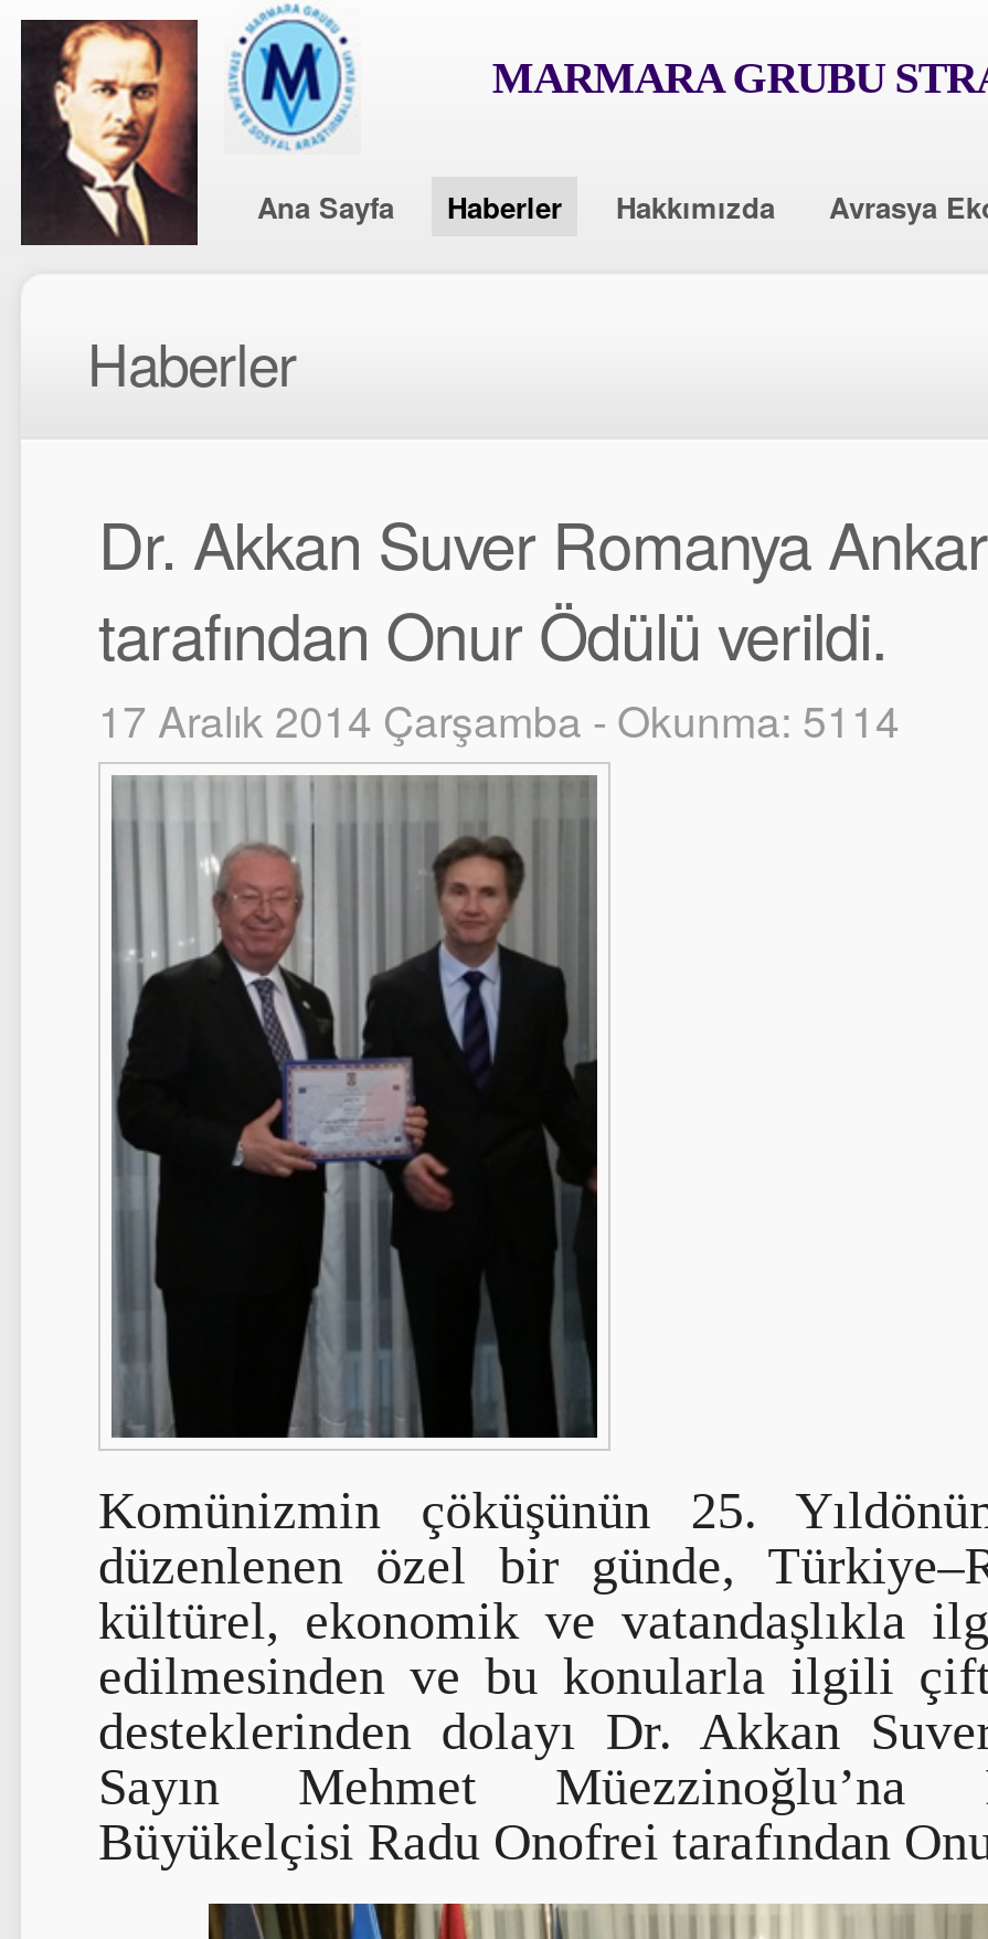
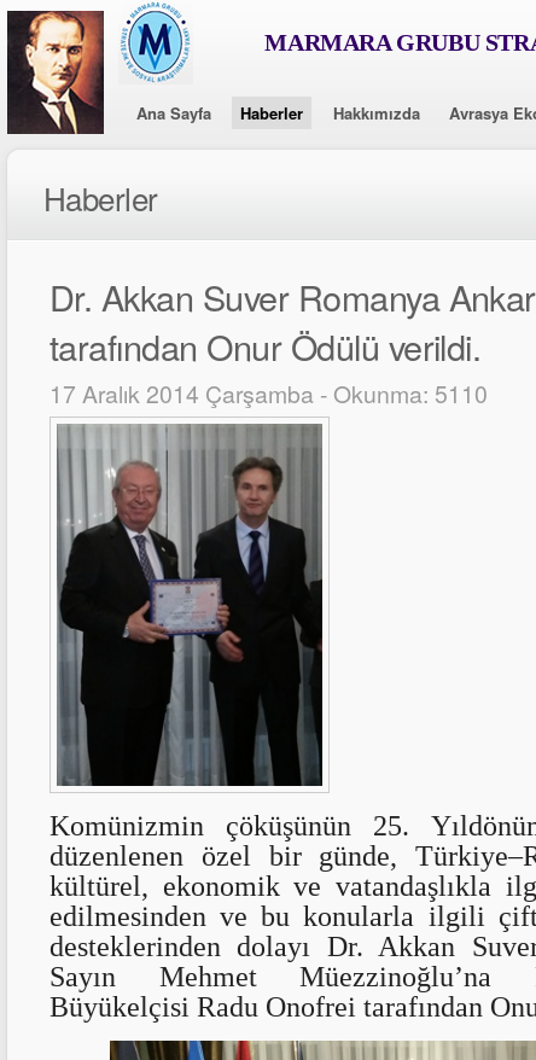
[98,689,900,751] 17 Aralık 2014 Çarşamba - Okunma: 5114 -> [49,377,488,410] 17 Aralık 2014 Çarşamba - Okunma: 5110

